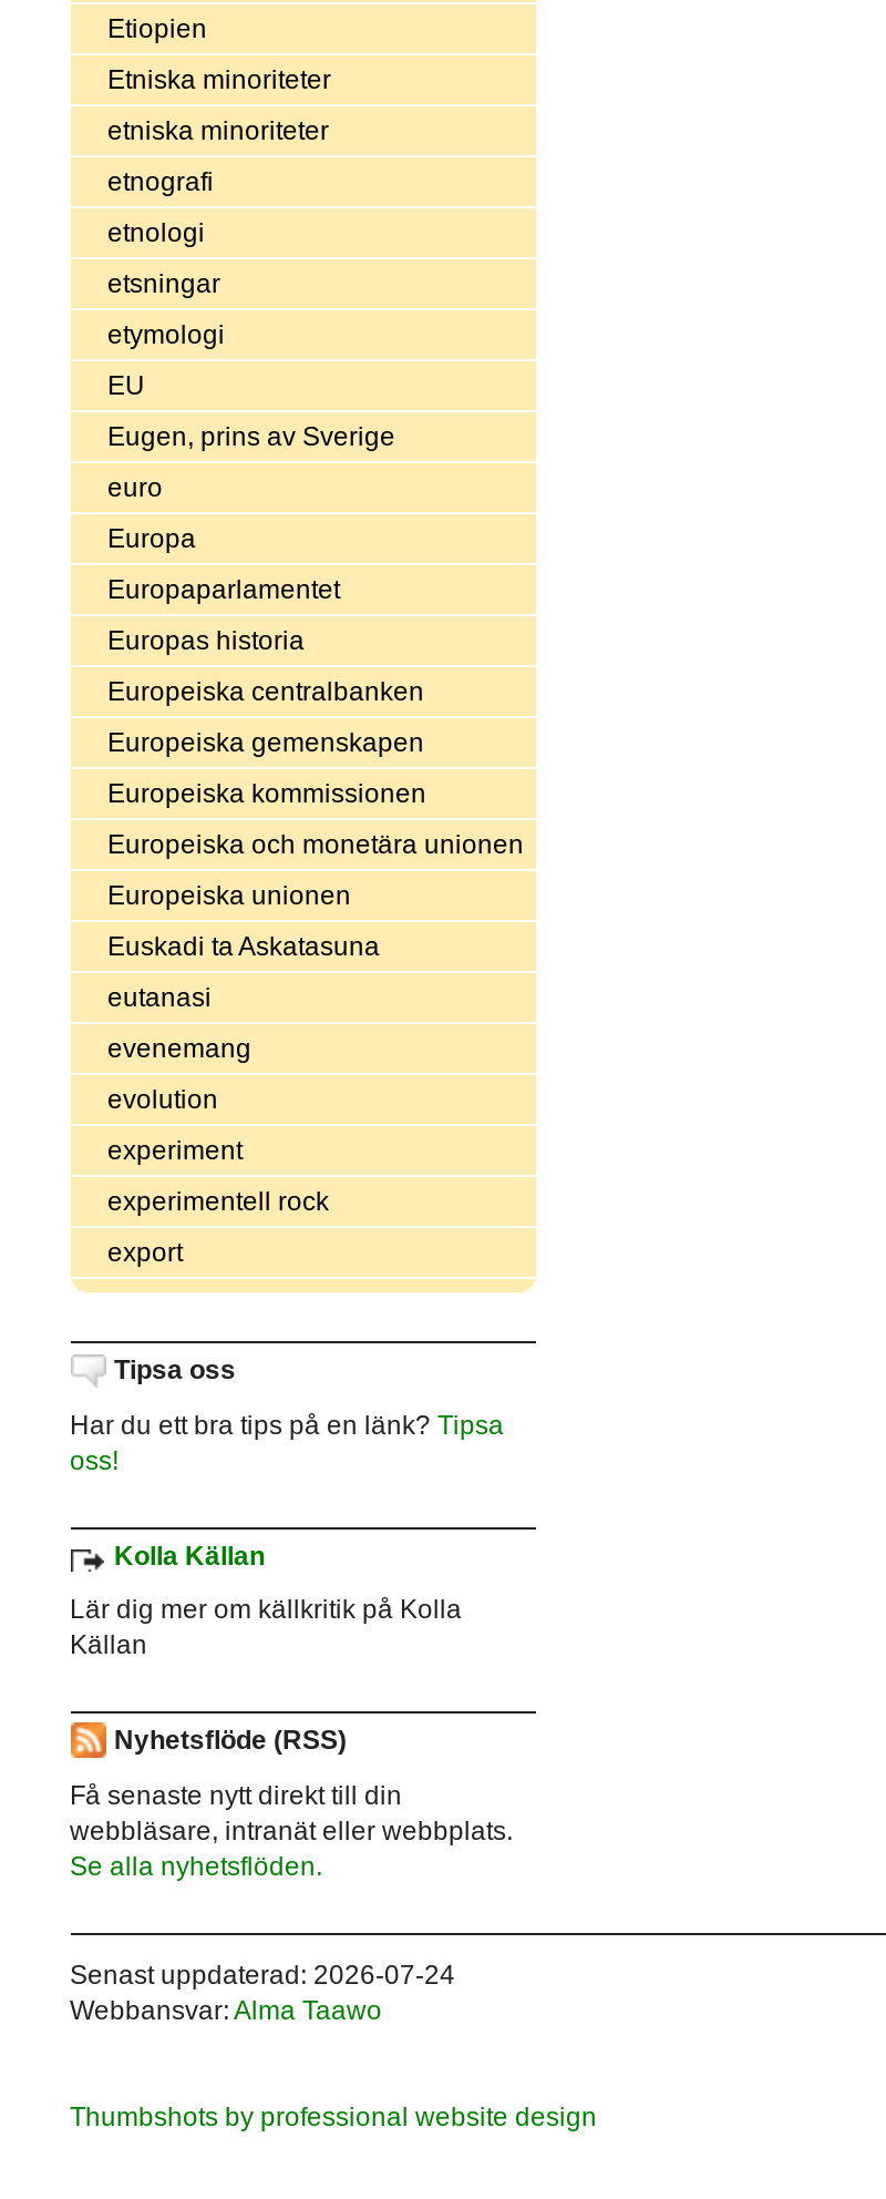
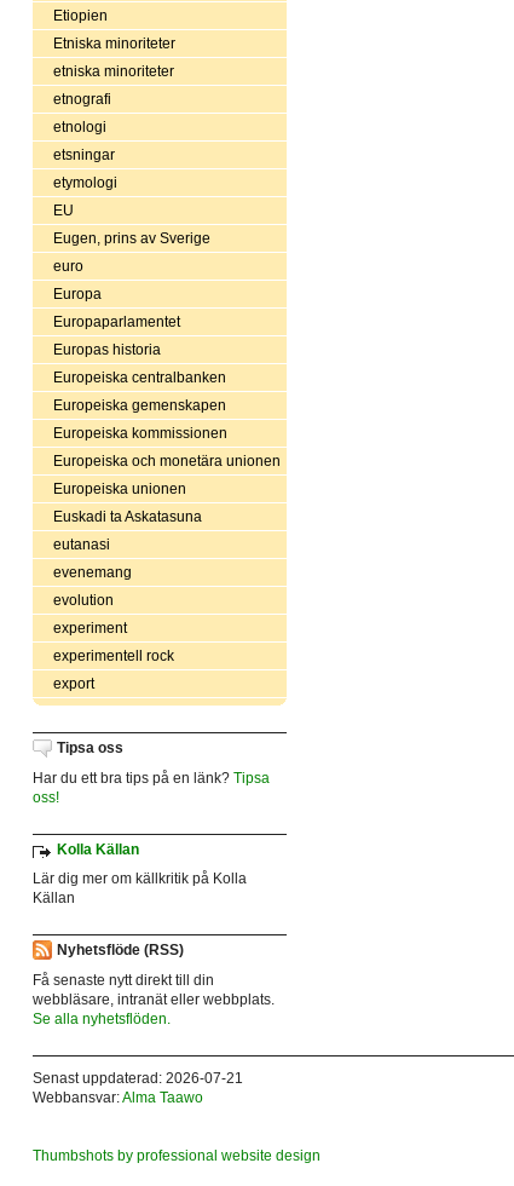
[70,1959,455,1990] Senast uppdaterad: 2026-07-24 -> [32,1069,242,1086] Senast uppdaterad: 2026-07-21

